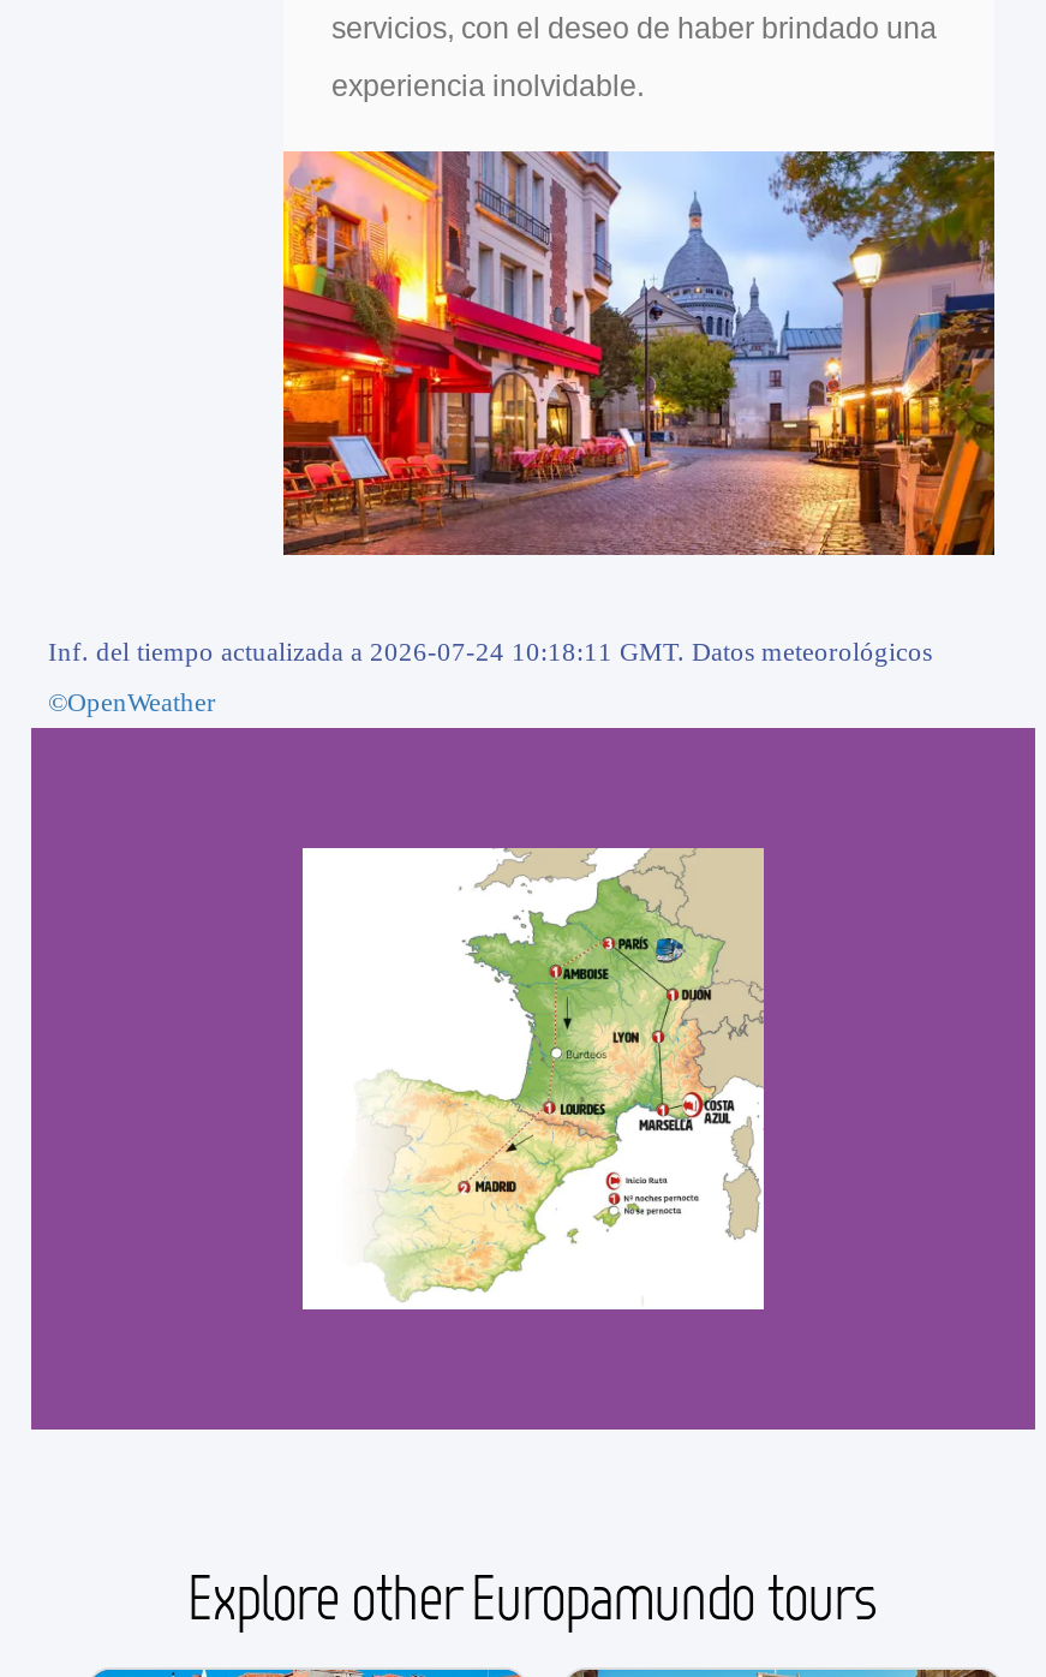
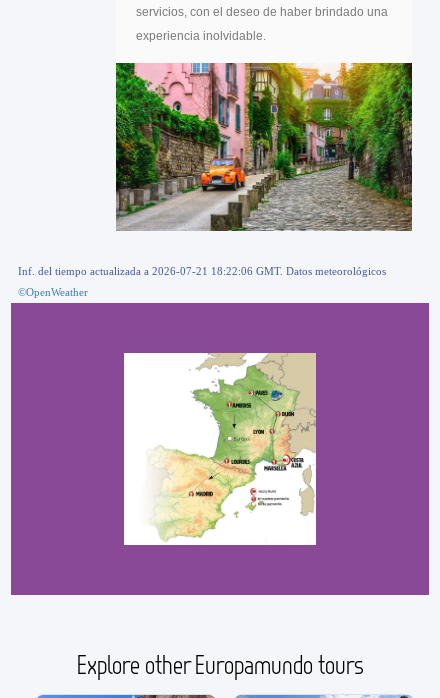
[48,149,994,666] [image] | Inf. del tiempo actualizada a 2026-07-24 10:18:11 GMT. Datos meteorológicos -> [18,62,413,277] [image] | Inf. del tiempo actualizada a 2026-07-21 18:22:06 GMT. Datos meteorológicos

